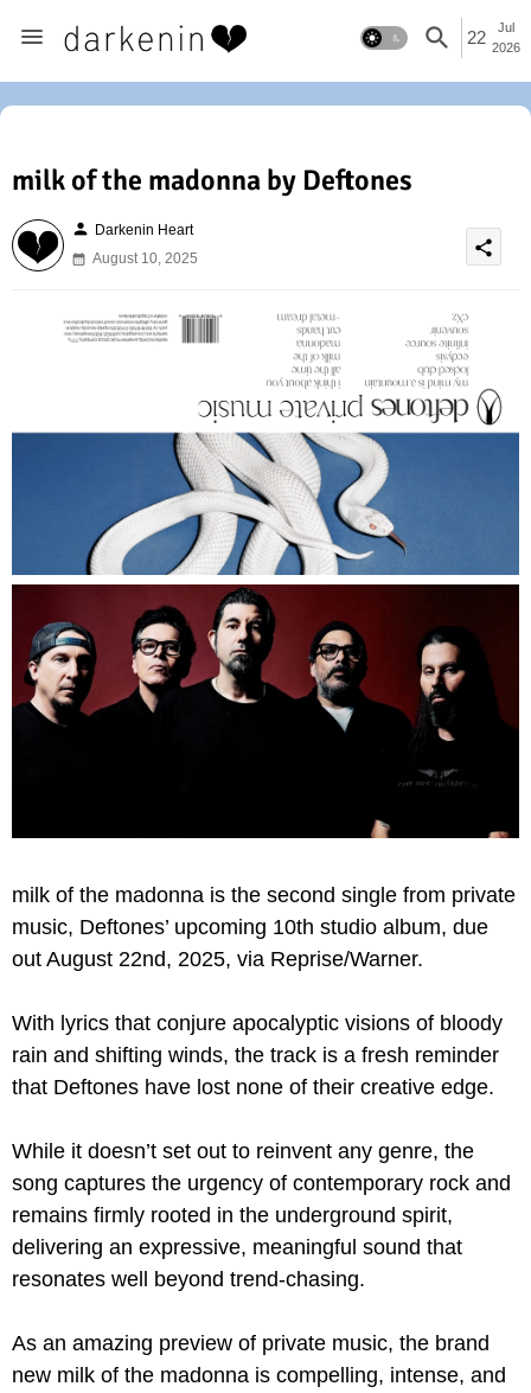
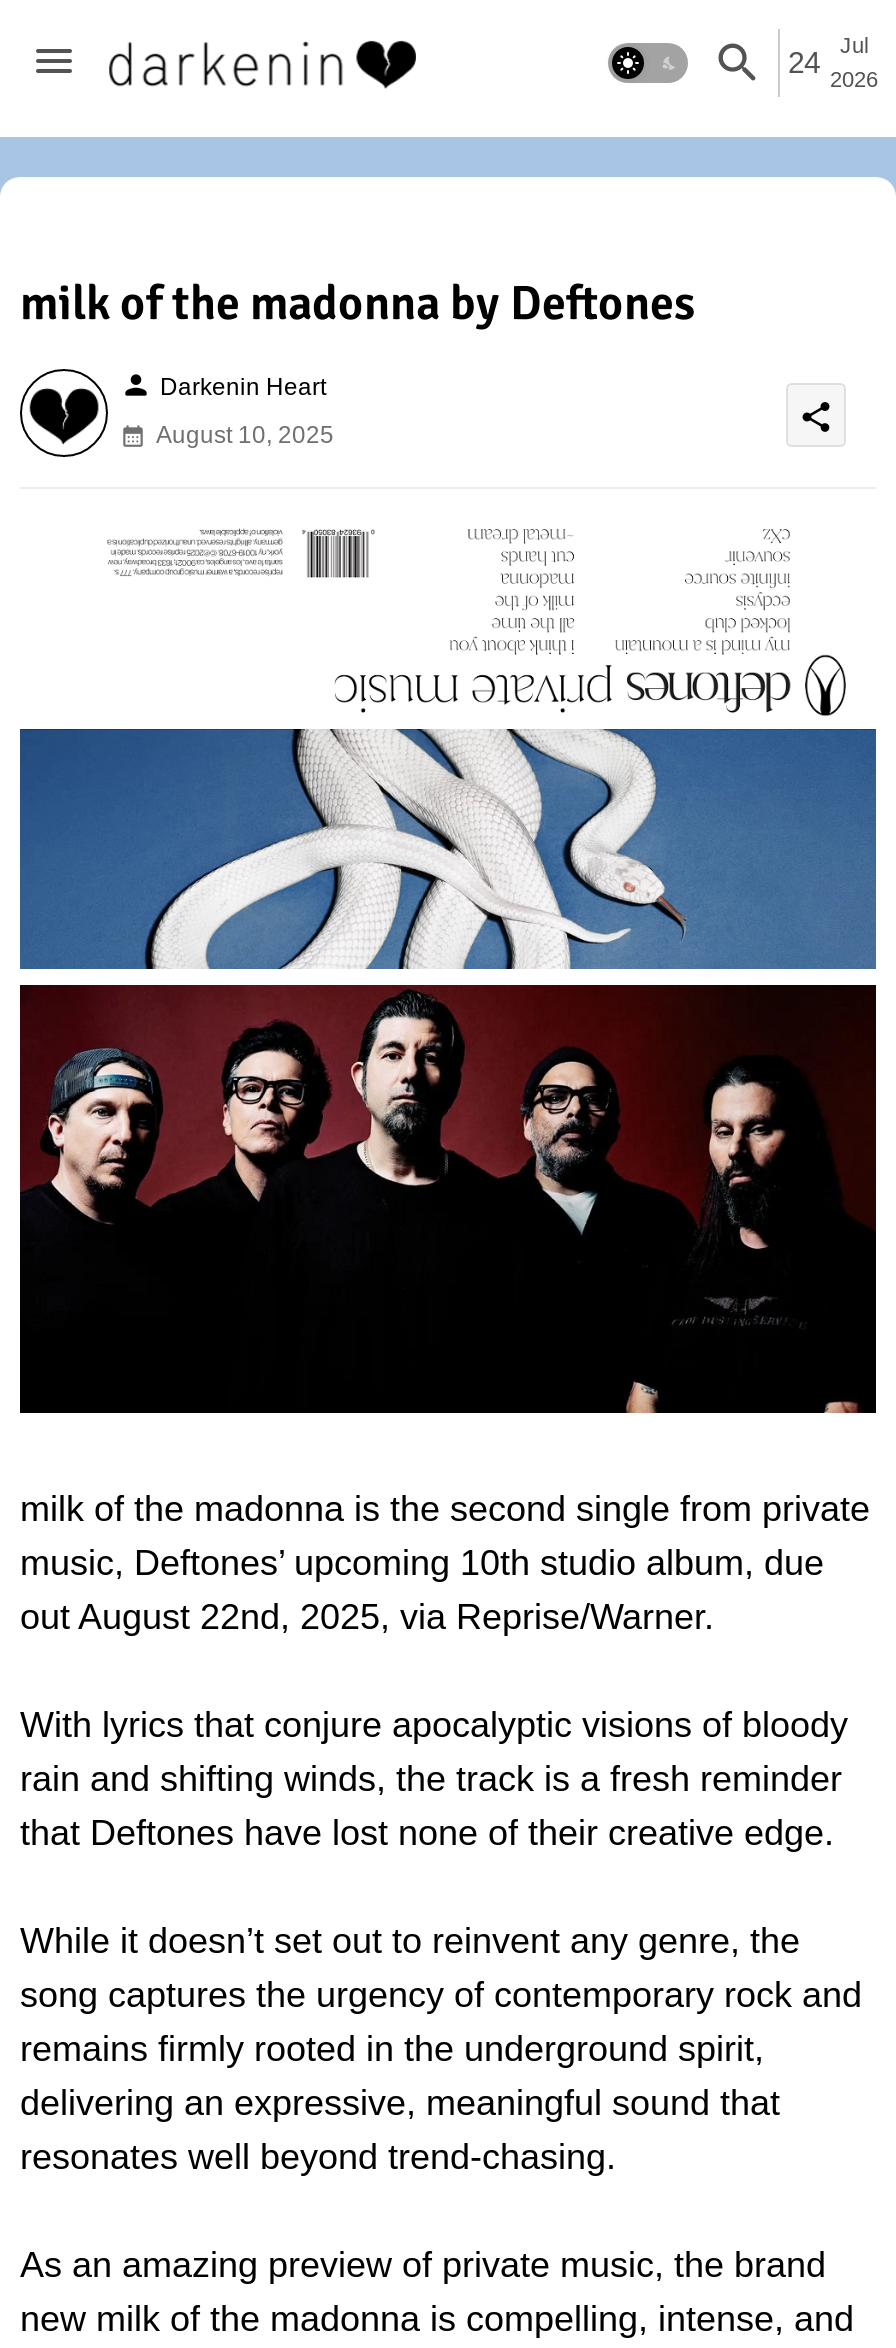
[467,27,520,54] 22 2026 -> [788,45,878,90] 24 2026

